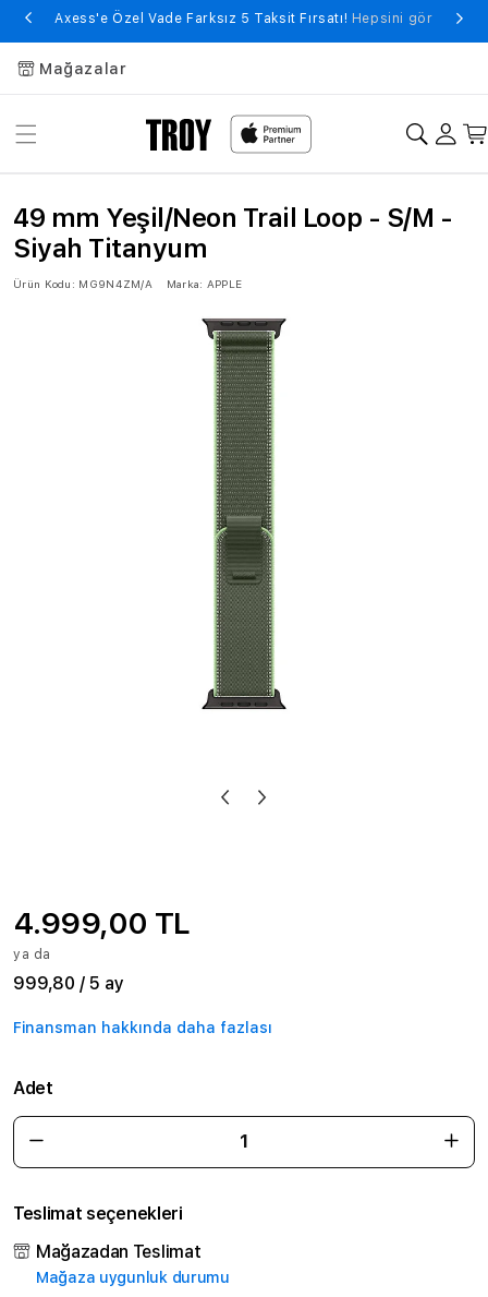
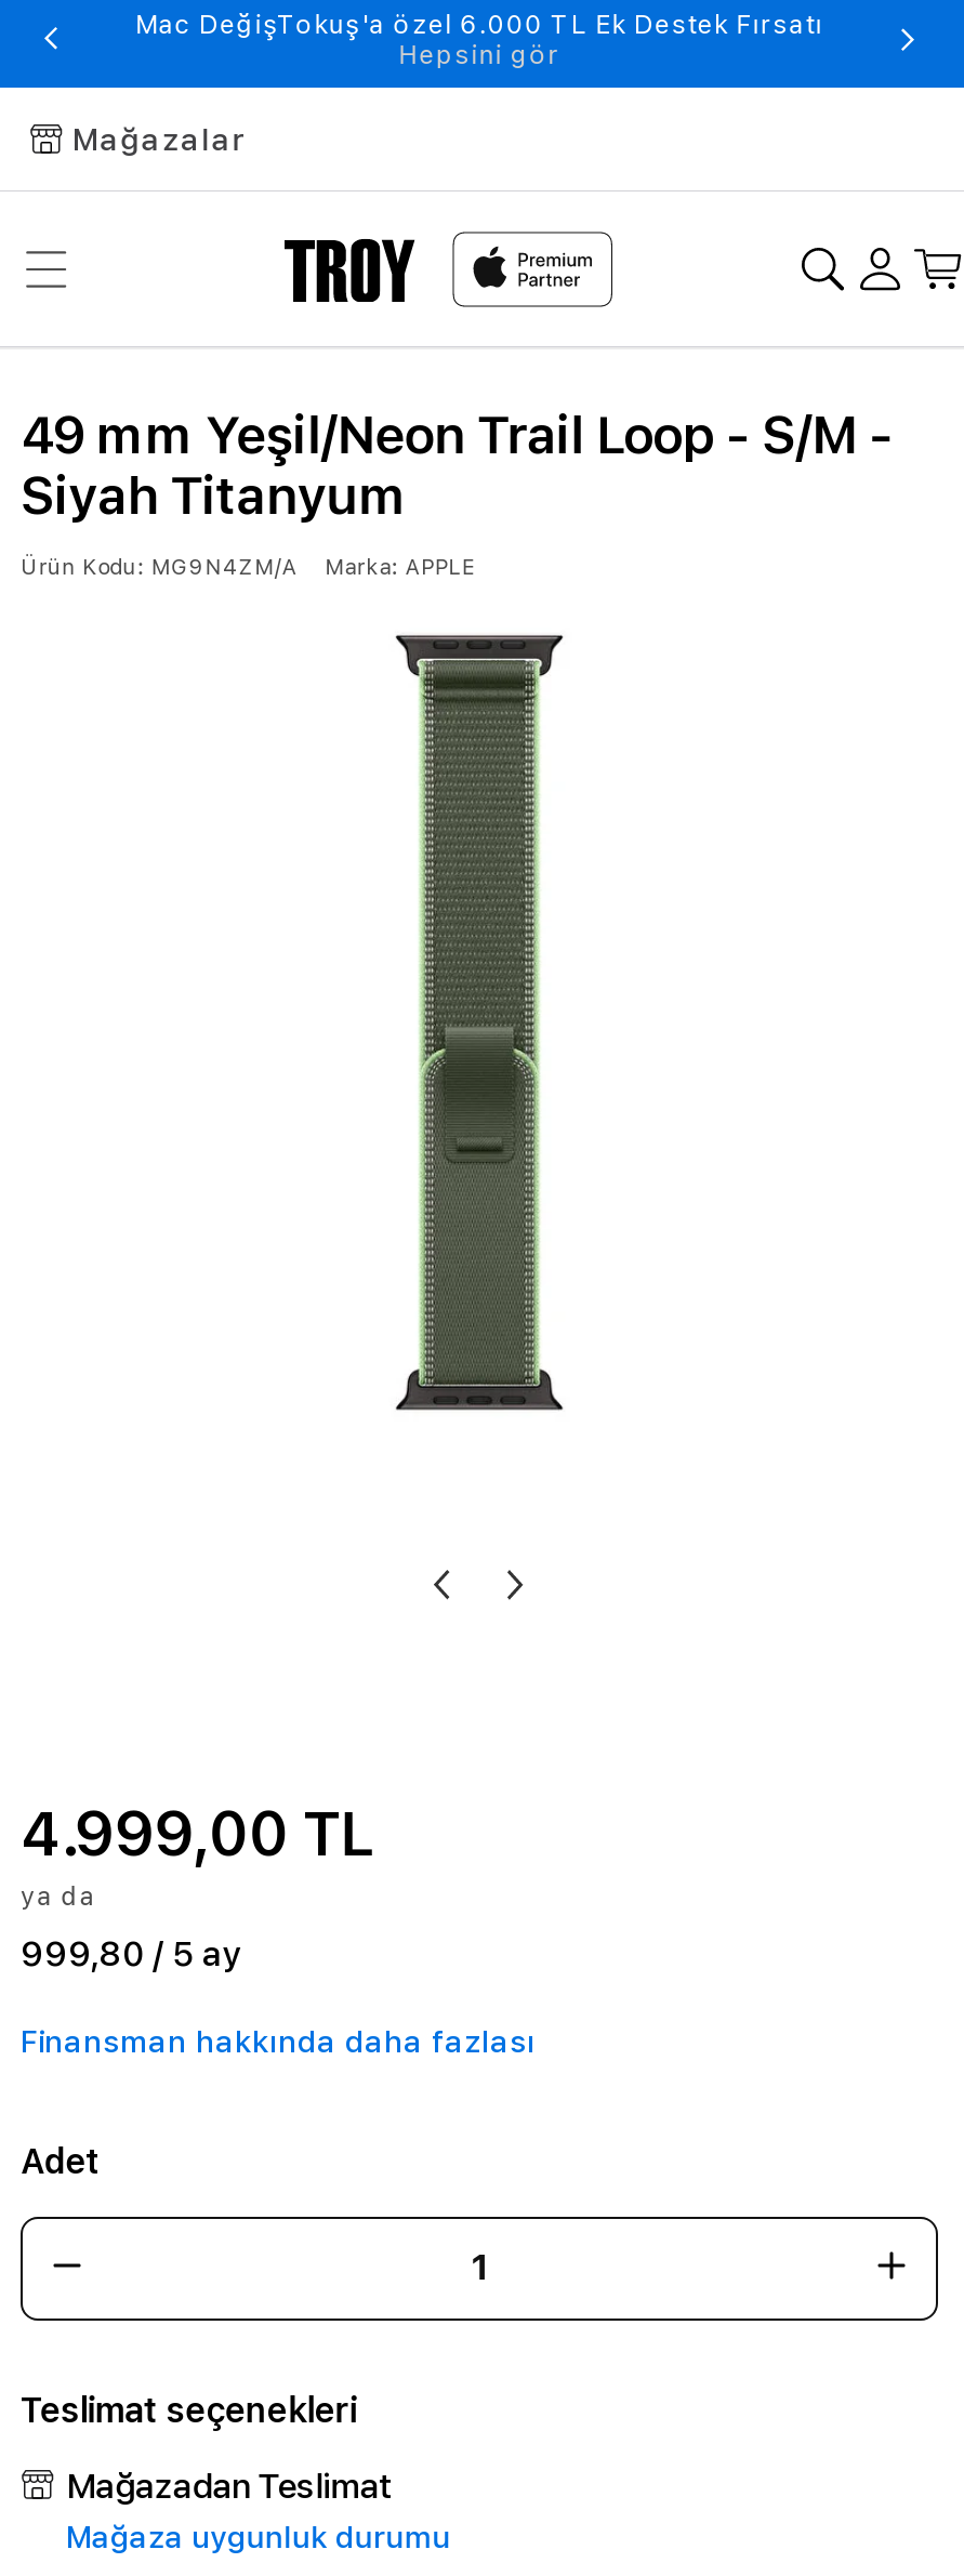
[55,11,433,26] Axess'e Özel Vade Farksız 5 Taksit Fırsatı! Hepsini gör -> [135,10,823,70] Mac DeğişTokuş'a özel 6.000 TL Ek Destek Fırsatı | Hepsini gör

